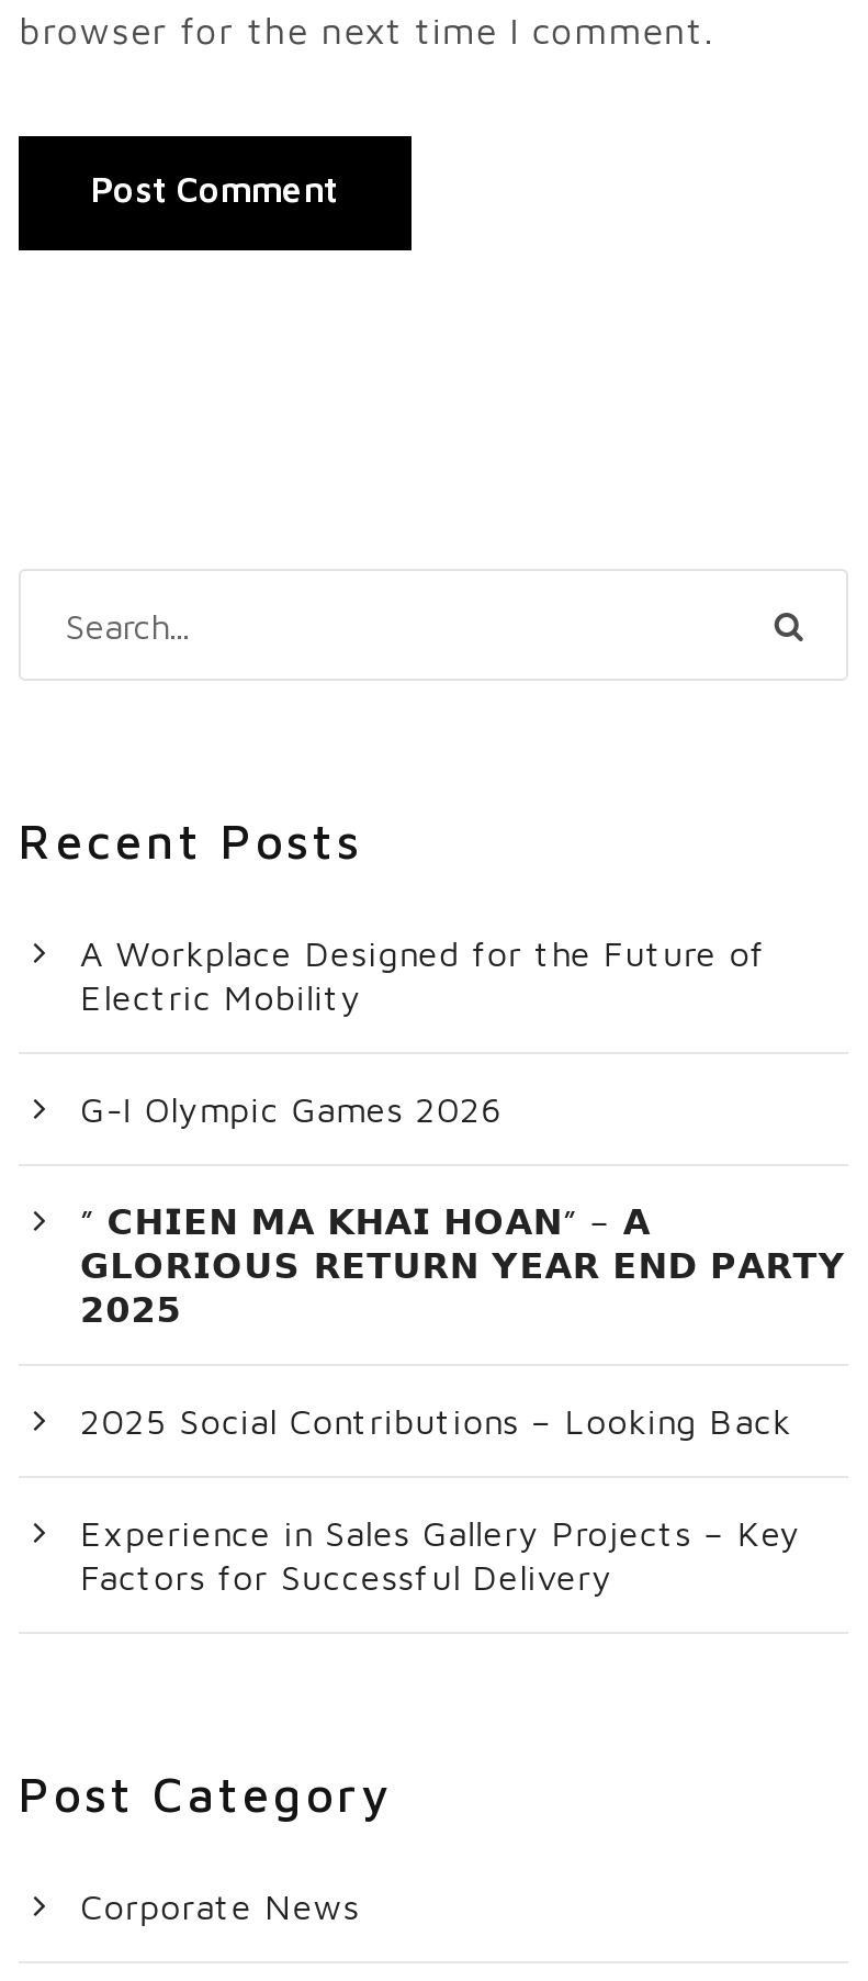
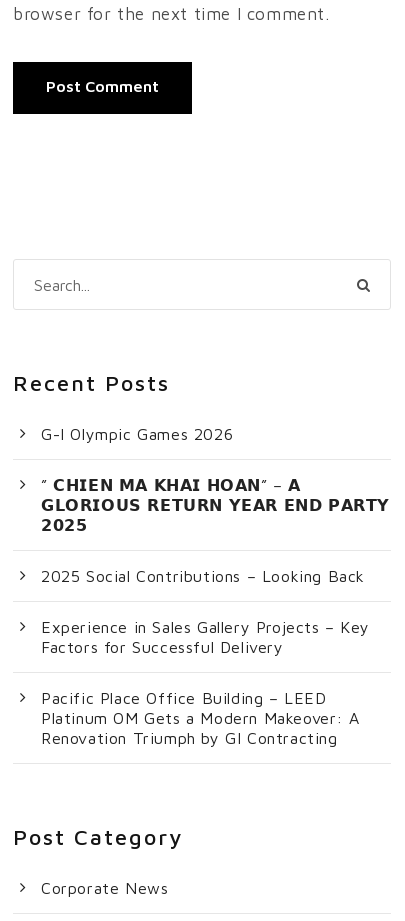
[80,934,767,1017] A Workplace Designed for the Future of | Electric Mobility -> none
moved [80,1090,800,1597] -> [41,425,369,656]: G-I Olympic Games 2026 | 𝟮𝟬𝟮𝟱 | 2025 Social Contributions – Looking Back | Experience in Sales Gallery Projects – Key | Factors for Successful Delivery
none -> [41,689,359,747] Pacific Place Office Building – LEED | Platinum OM Gets a Modern Makeover: A | Renovation Triumph by GI Contracting

